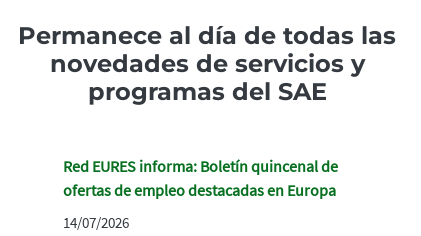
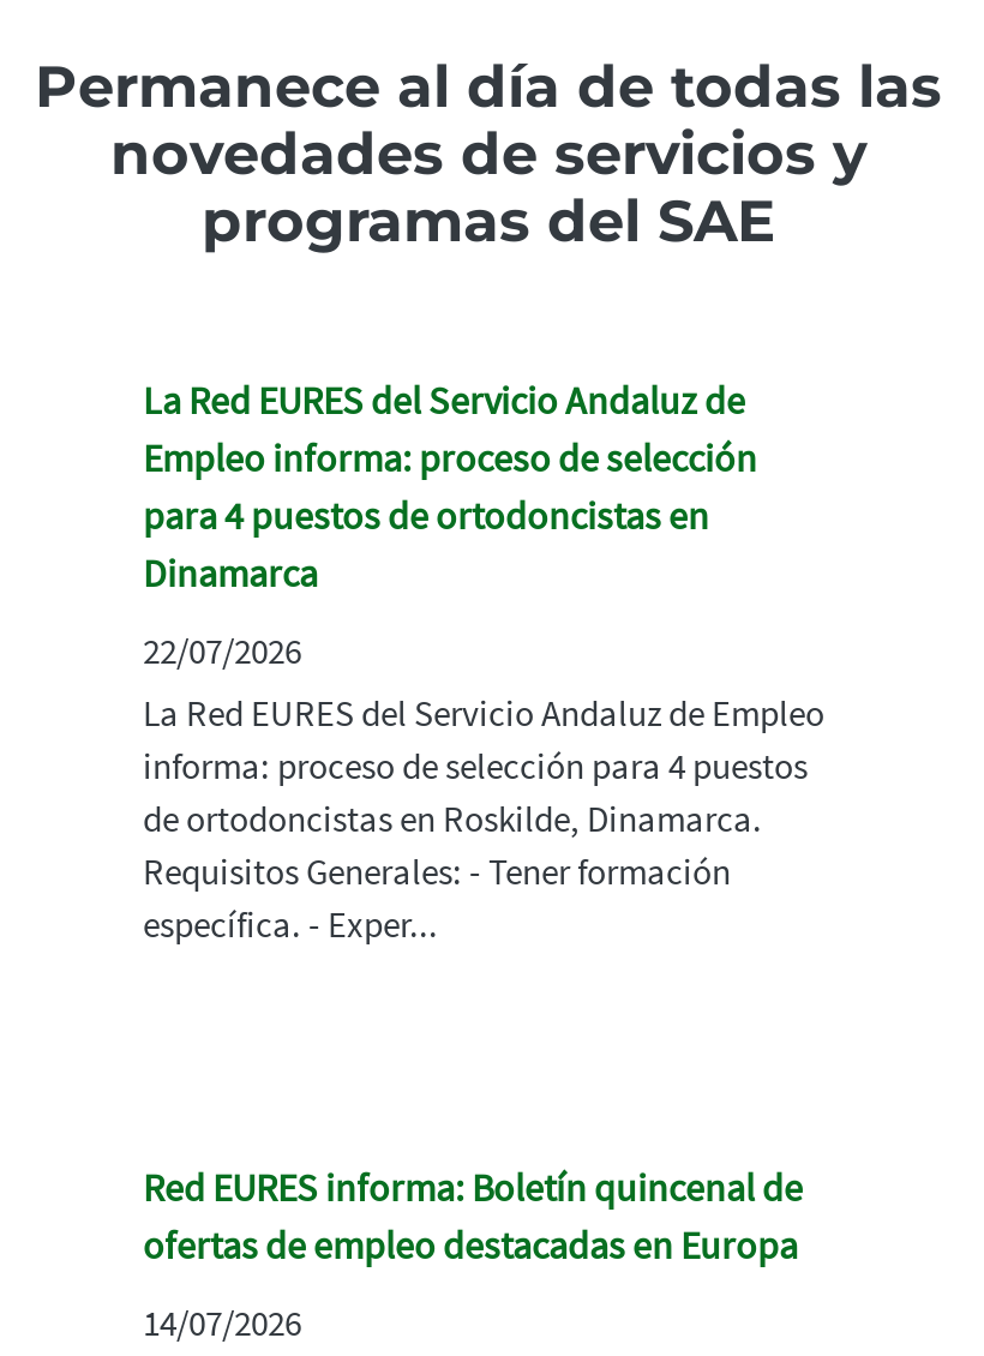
none -> [143,376,824,947] La Red EURES del Servicio Andaluz de | Empleo informa: proceso de selección | para 4 puestos de ortodoncistas en | Dinamarca | 22/07/2026 | La Red EURES del Servicio Andaluz de Empleo | informa: proceso de selección para 4 puestos | de ortodoncistas en Roskilde, Dinamarca. | Requisitos Generales: - Tener formación | específica. - Exper...

